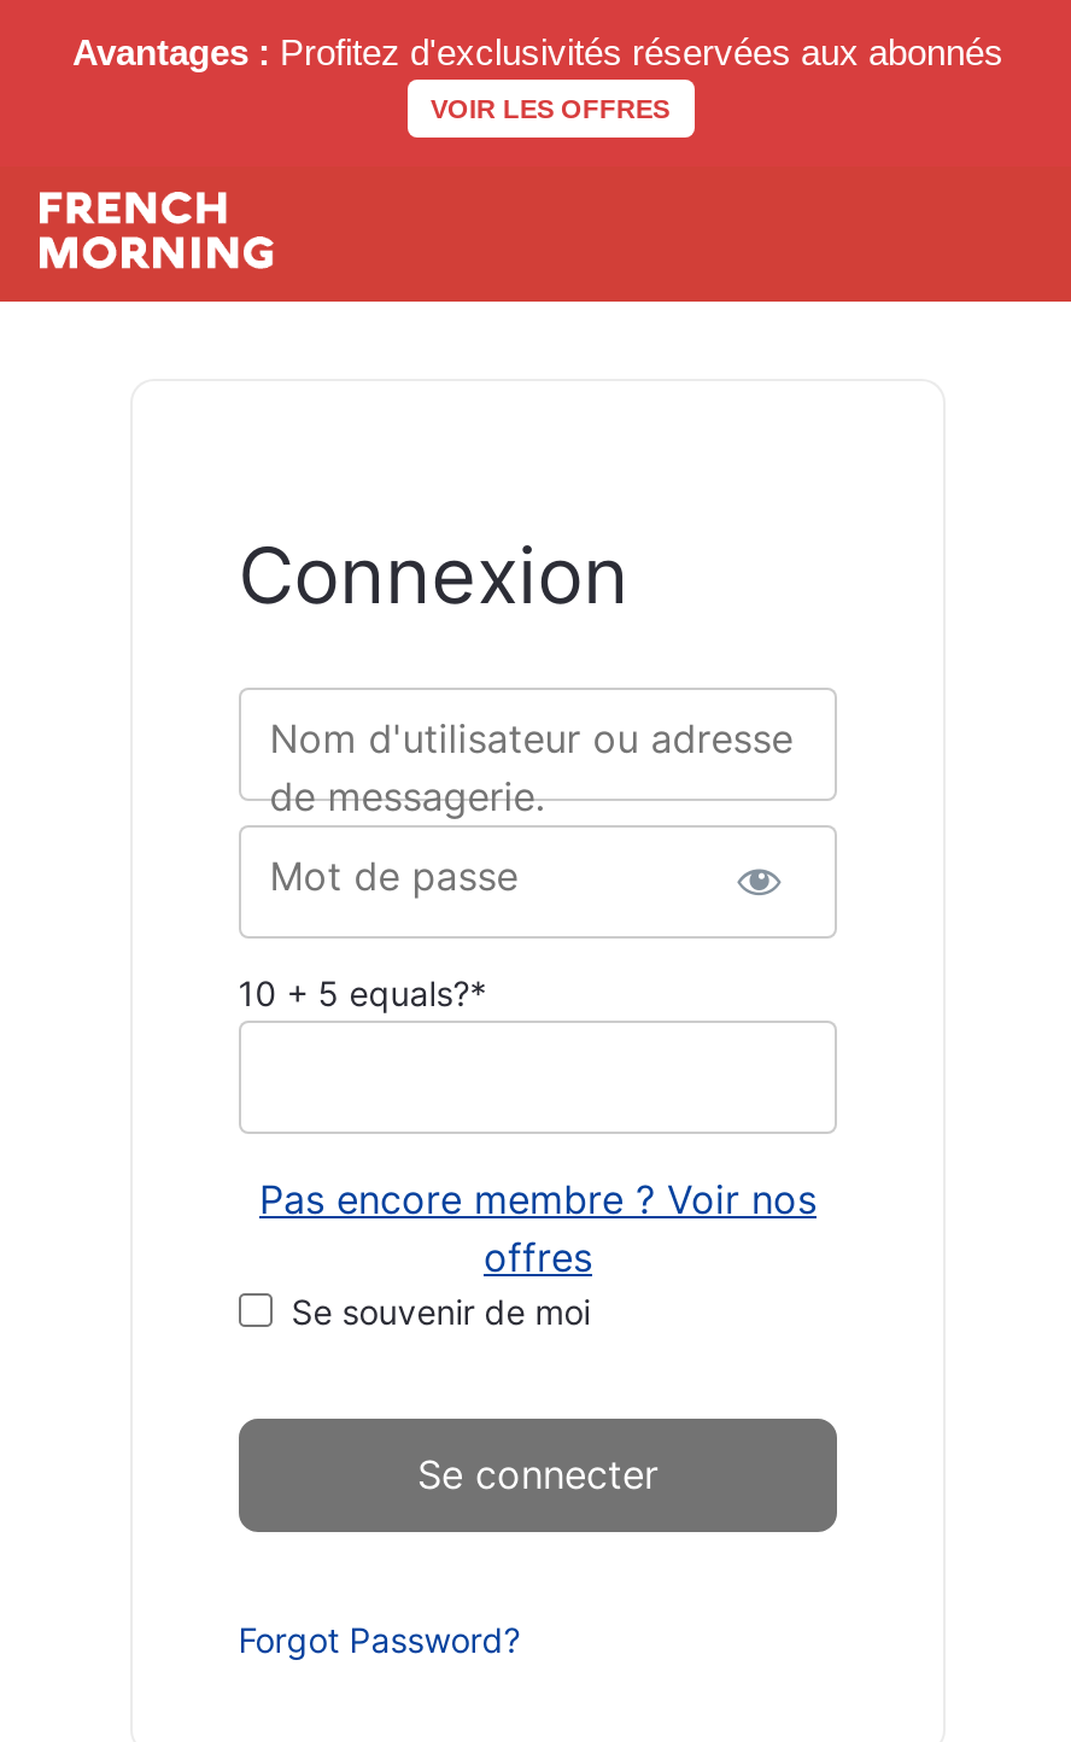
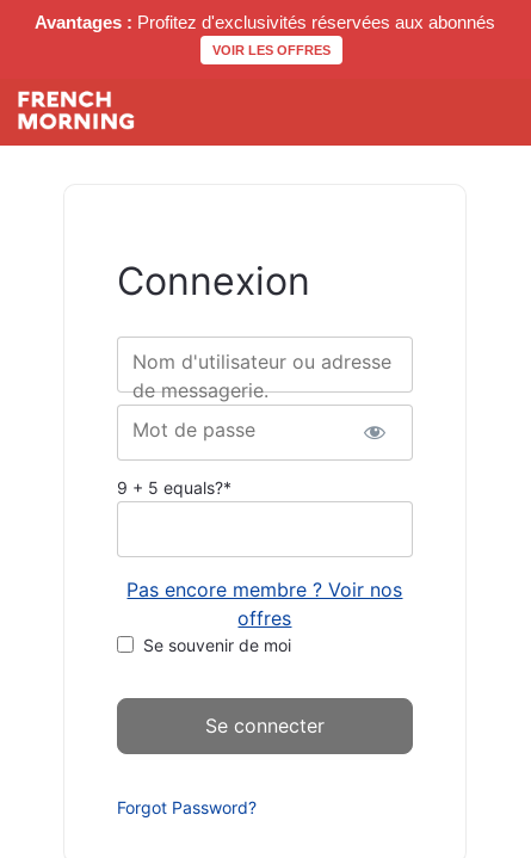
[238,972,487,1013] 10 + 5 equals?* -> [117,477,231,497] 9 + 5 equals?*

